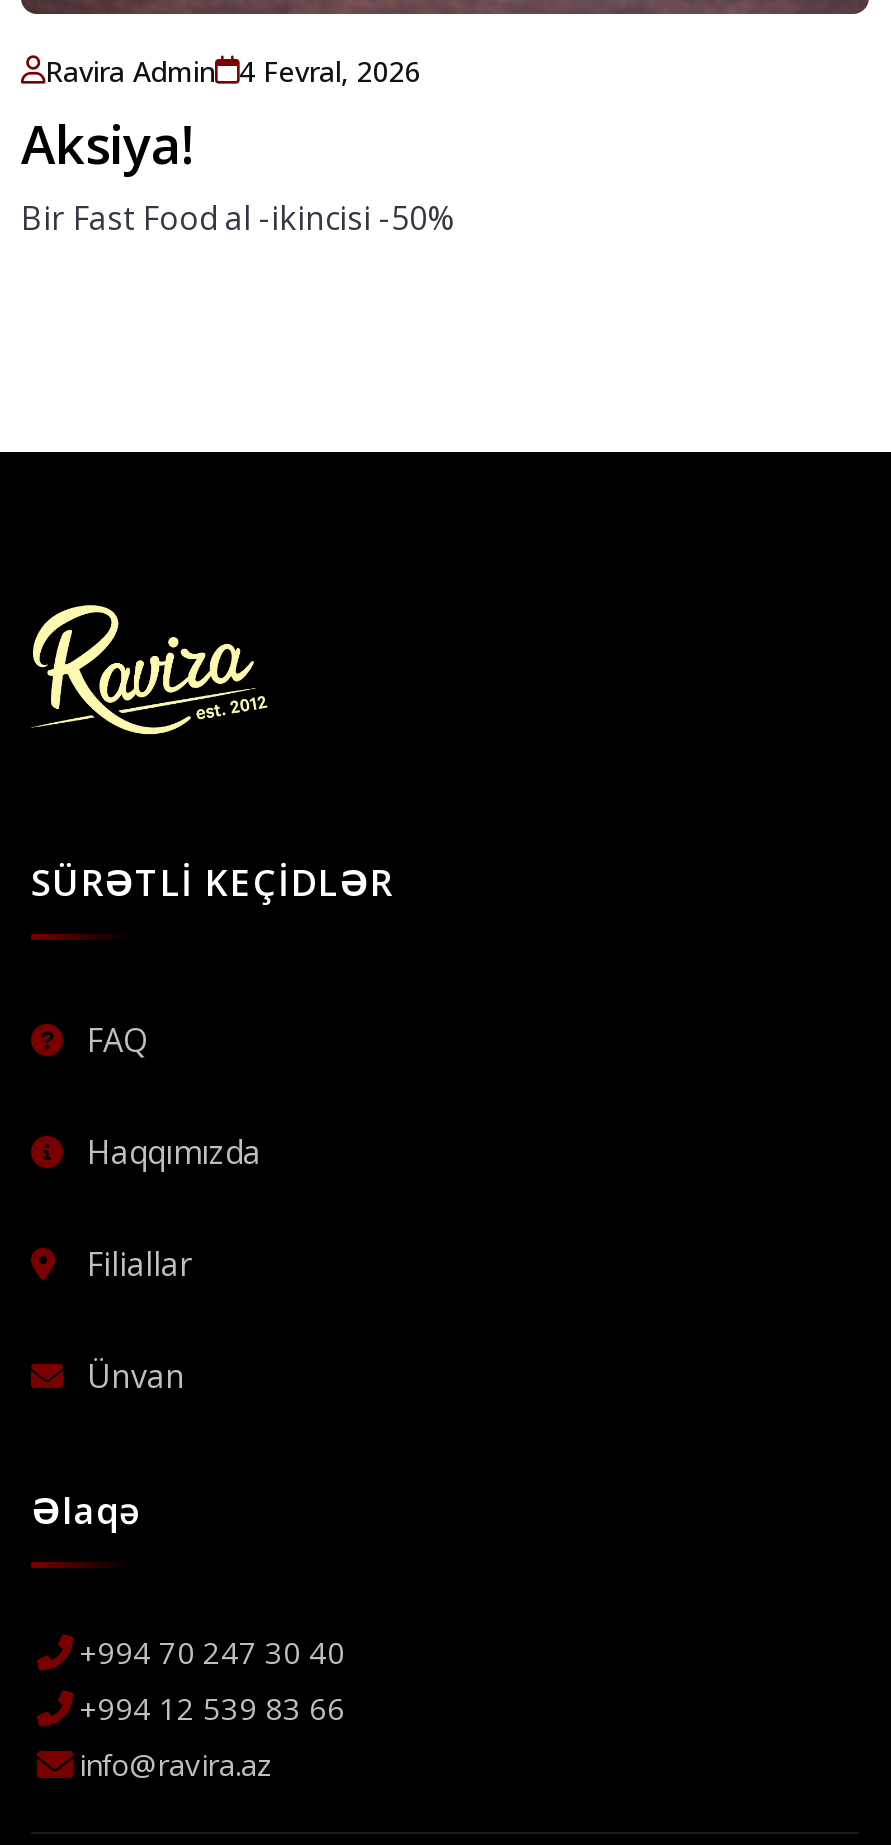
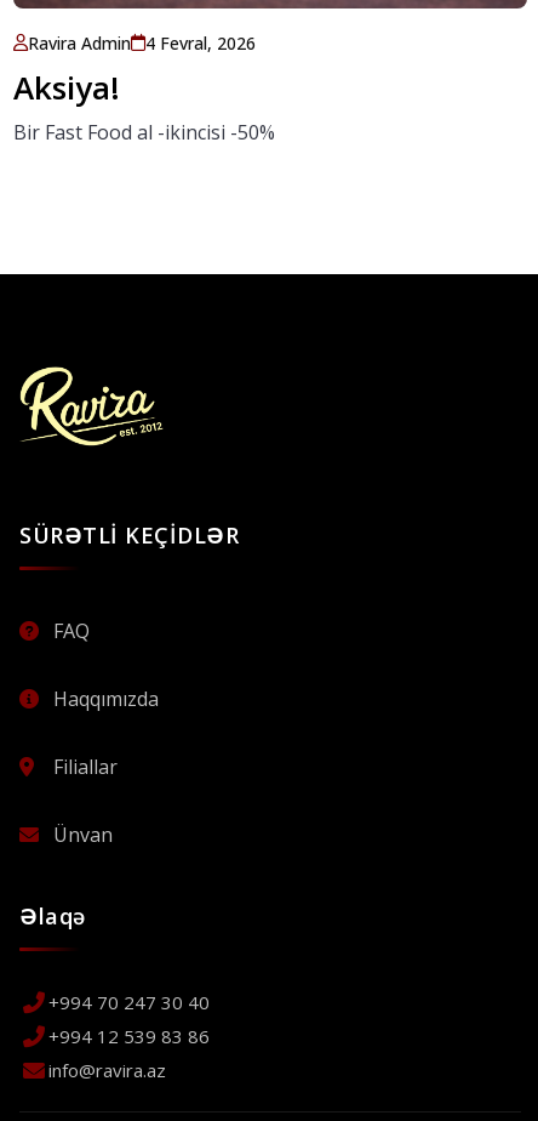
[79,1689,345,1729] +994 12 539 83 66 -> [48,1025,210,1049] +994 12 539 83 86

